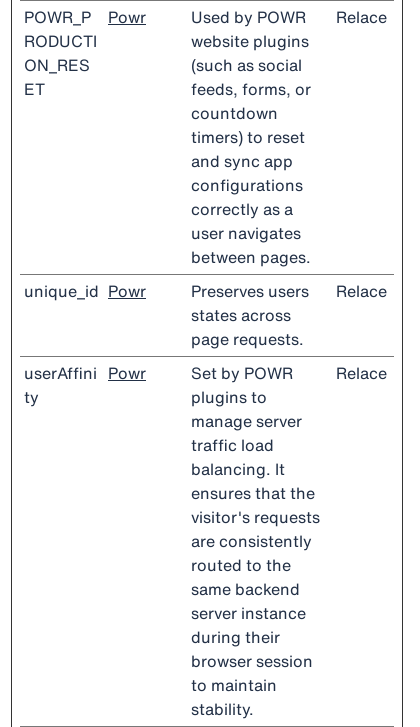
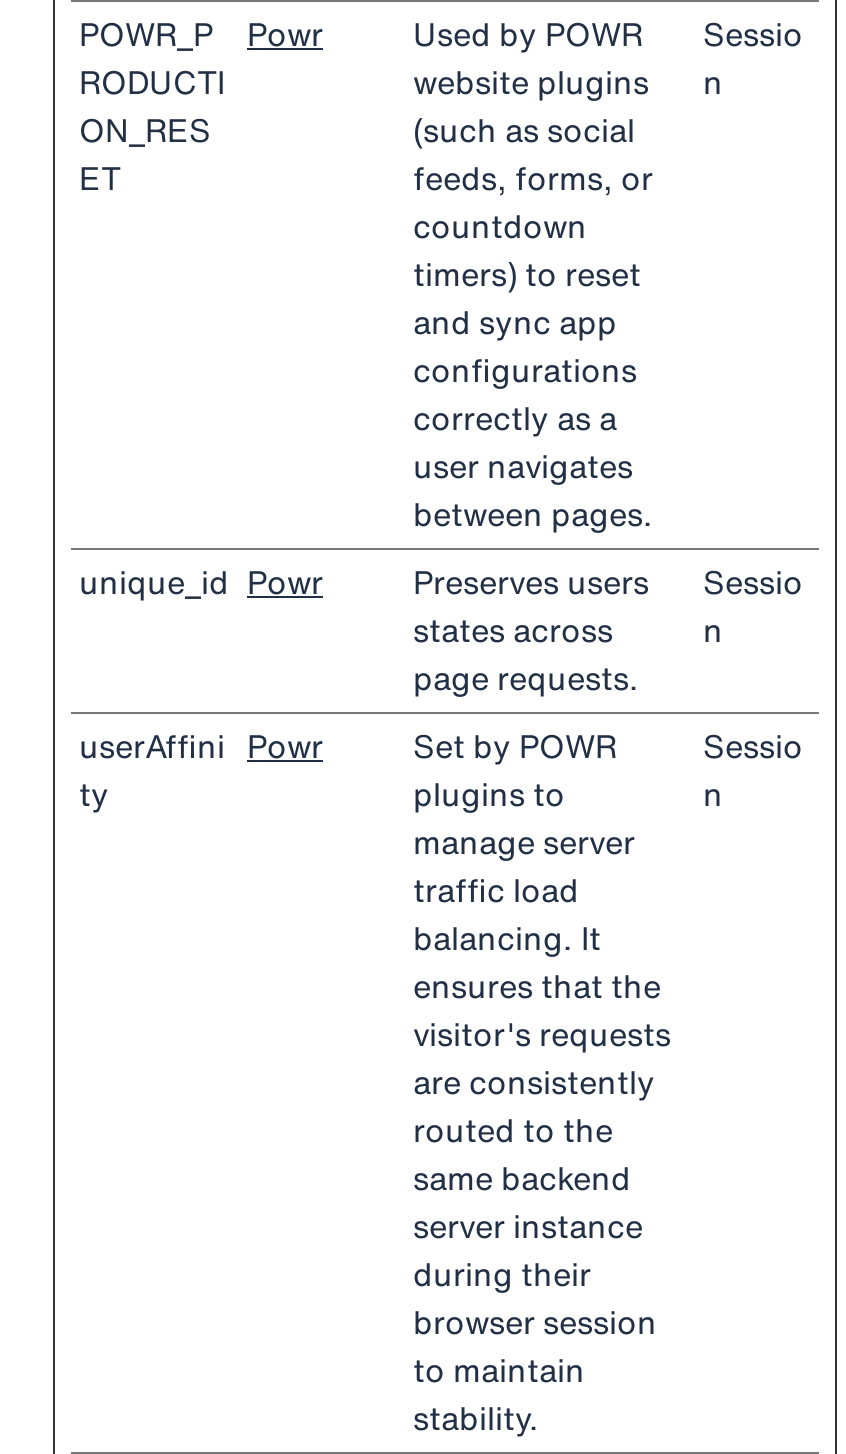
[336,5,387,29] Relace -> [703,10,803,106] Sessio | n
[336,279,387,303] Relace -> [703,558,803,654] Sessio | n
[336,361,387,385] Relace -> [703,722,803,818] Sessio | n

